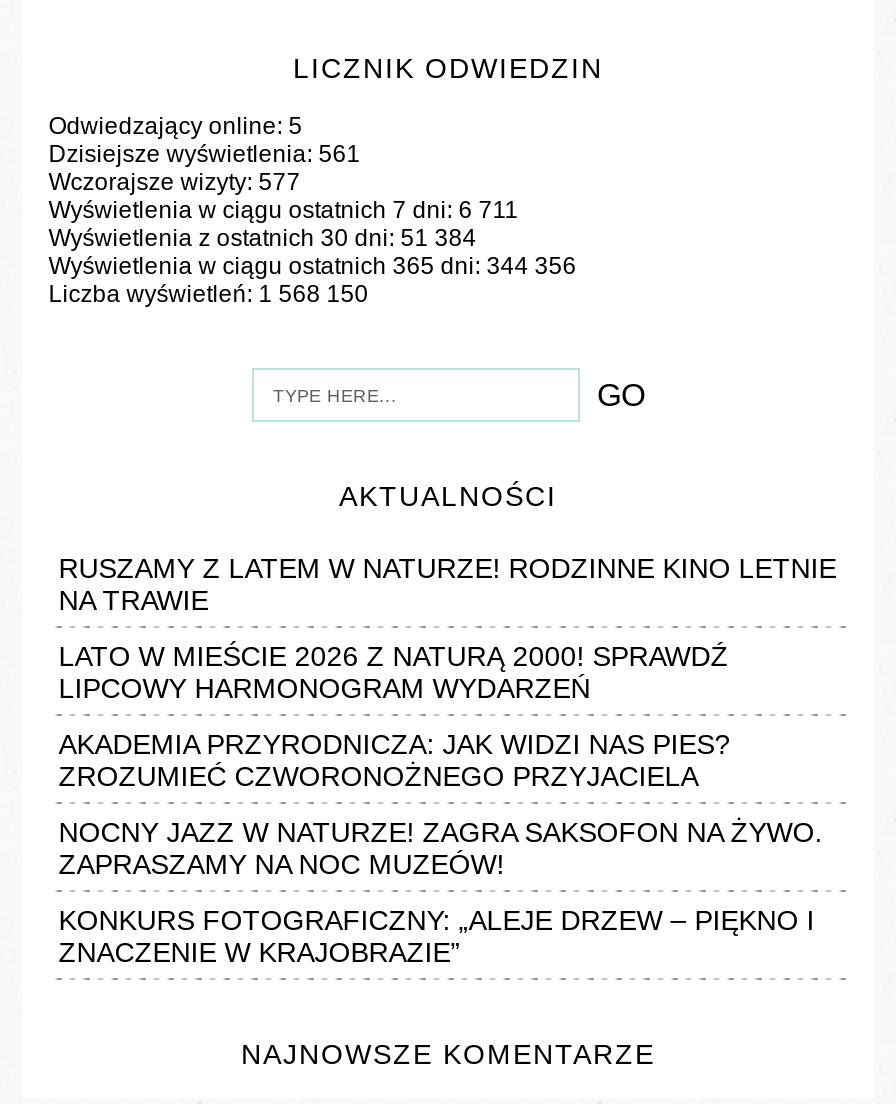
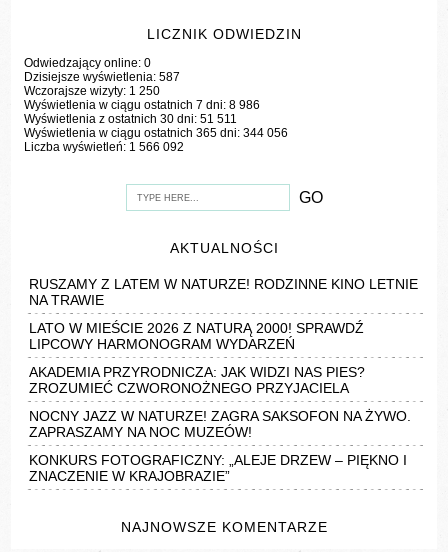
[48,113,302,141] Odwiedzający online: 5 -> [24,56,151,70] Odwiedzający online: 0
[48,141,360,169] Dzisiejsze wyświetlenia: 561 -> [24,70,180,84] Dzisiejsze wyświetlenia: 587
[48,169,300,197] Wczorajsze wizyty: 577 -> [24,84,160,98] Wczorajsze wizyty: 1 250
[48,197,518,225] Wyświetlenia w ciągu ostatnich 7 dni: 6 711 -> [24,98,260,112] Wyświetlenia w ciągu ostatnich 7 dni: 8 986
[48,225,476,253] Wyświetlenia z ostatnich 30 dni: 51 384 -> [24,112,237,126] Wyświetlenia z ostatnich 30 dni: 51 511
[48,253,576,281] Wyświetlenia w ciągu ostatnich 365 dni: 344 356 -> [24,126,288,140] Wyświetlenia w ciągu ostatnich 365 dni: 344 056
[48,281,368,309] Liczba wyświetleń:1 568 150 -> [24,140,184,154] Liczba wyświetleń:1 566 092

